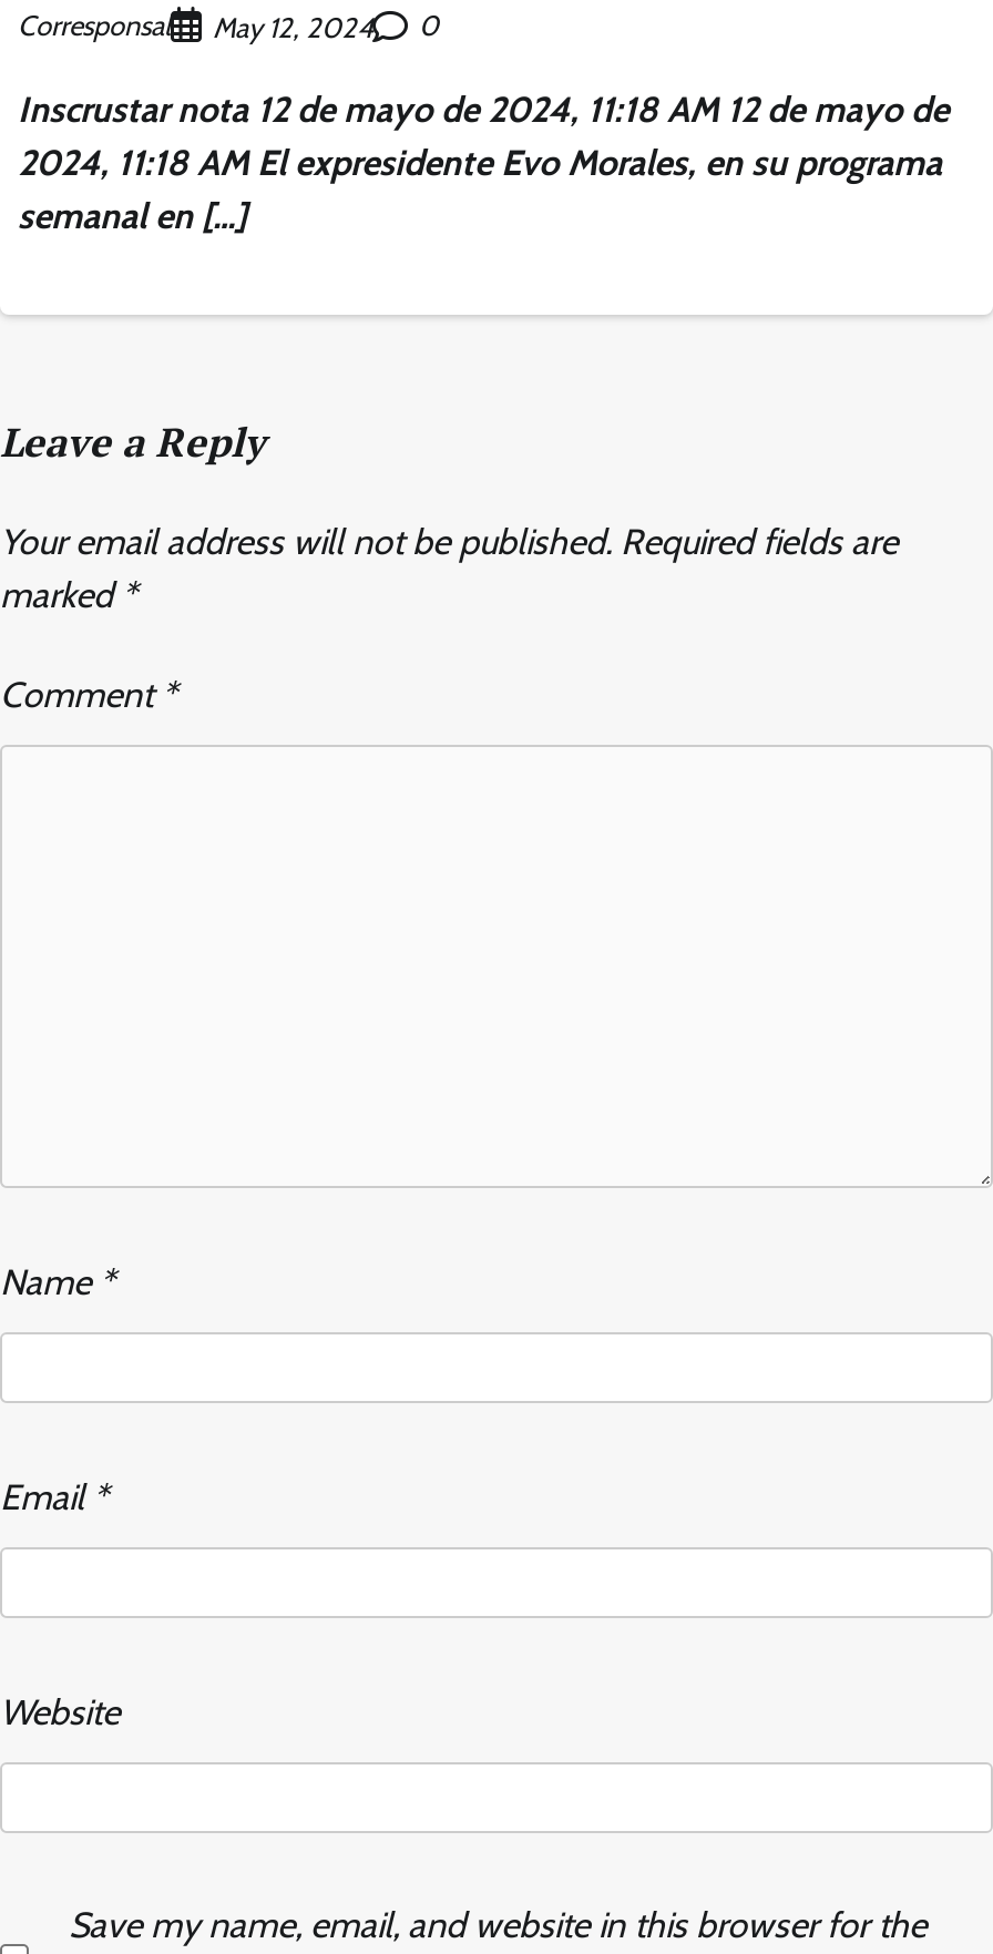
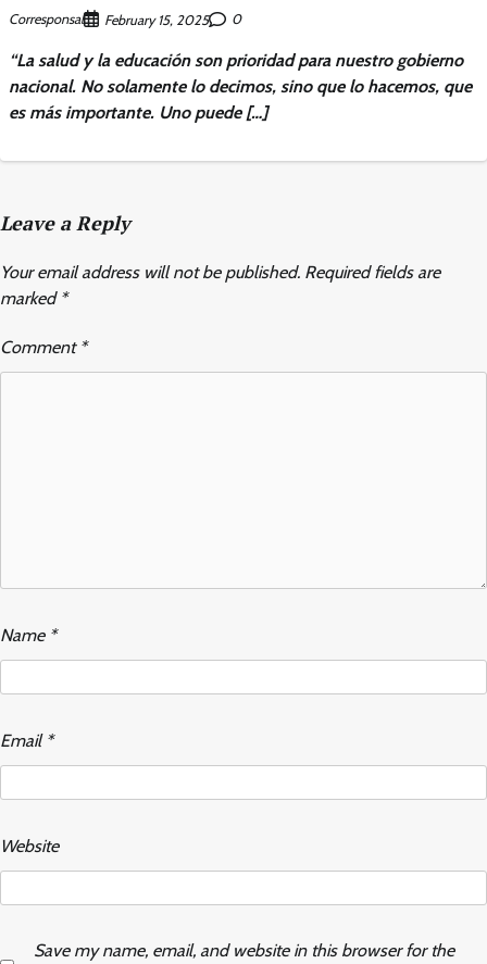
[213,11,372,45] May 12, 2024 -> [104,12,209,28] February 15, 2025
[18,89,949,237] Inscrustar nota 12 de mayo de 2024, 11:18 AM 12 de mayo de | 2024, 11:18 AM El expresidente Evo Morales, en su programa | semanal en […] -> [9,50,472,122] “La salud y la educación son prioridad para nuestro gobierno | nacional. No solamente lo decimos, sino que lo hacemos, que | es más importante. Uno puede […]

